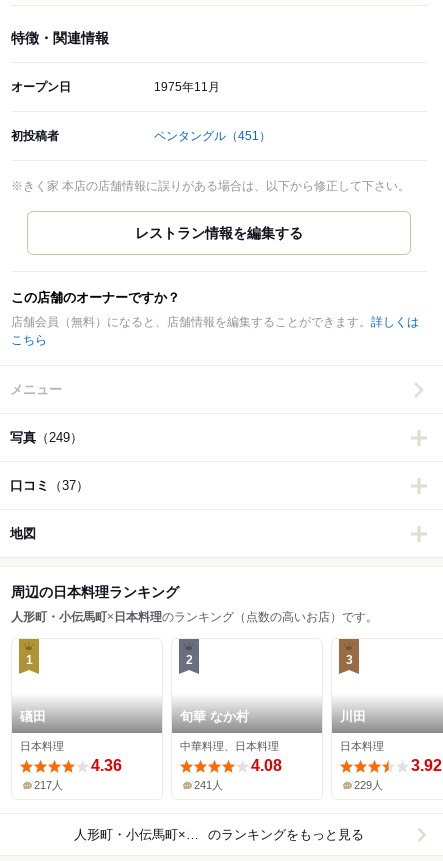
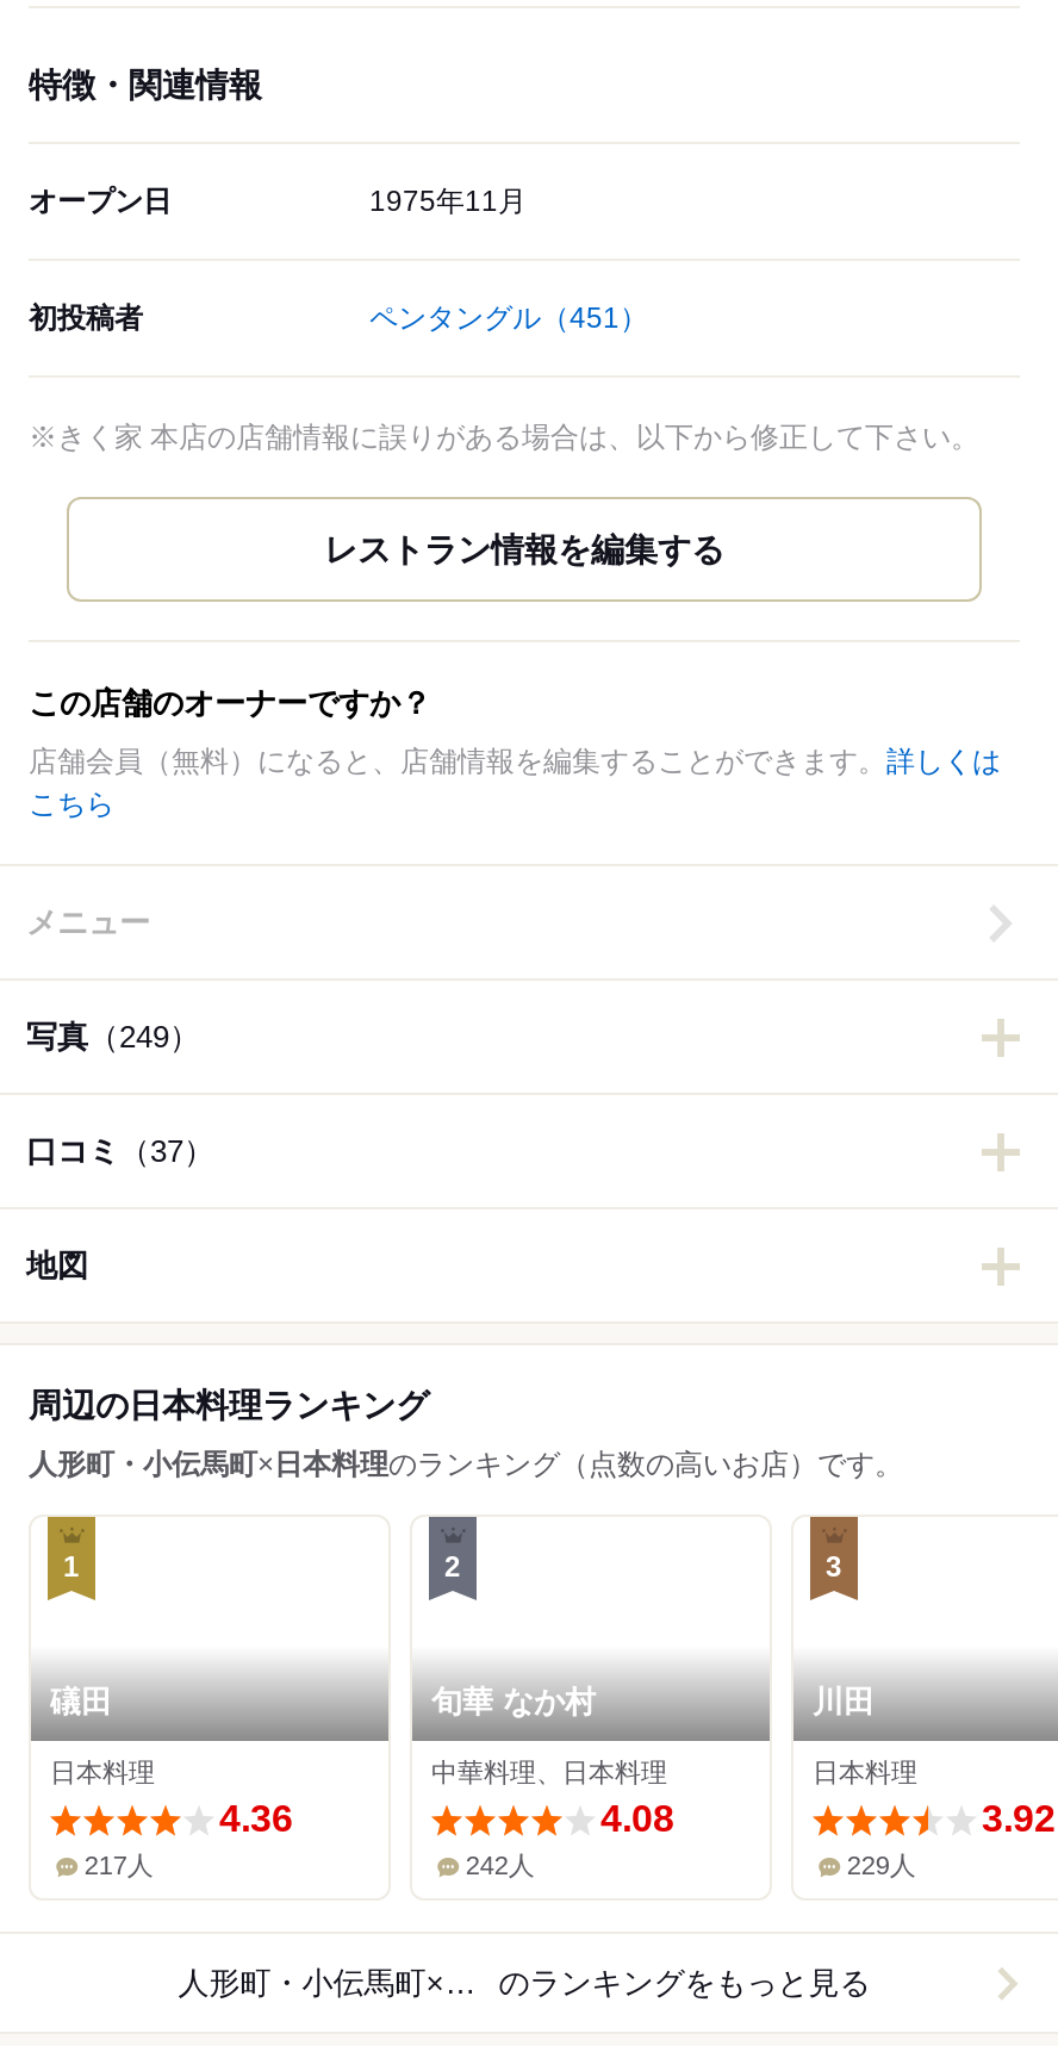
[194,779,223,791] 241人 -> [466,1851,535,1880] 242人

